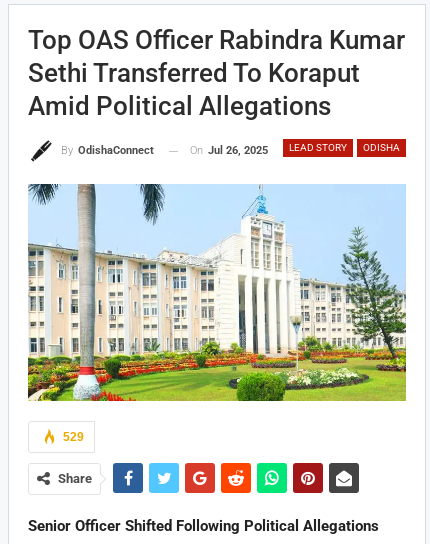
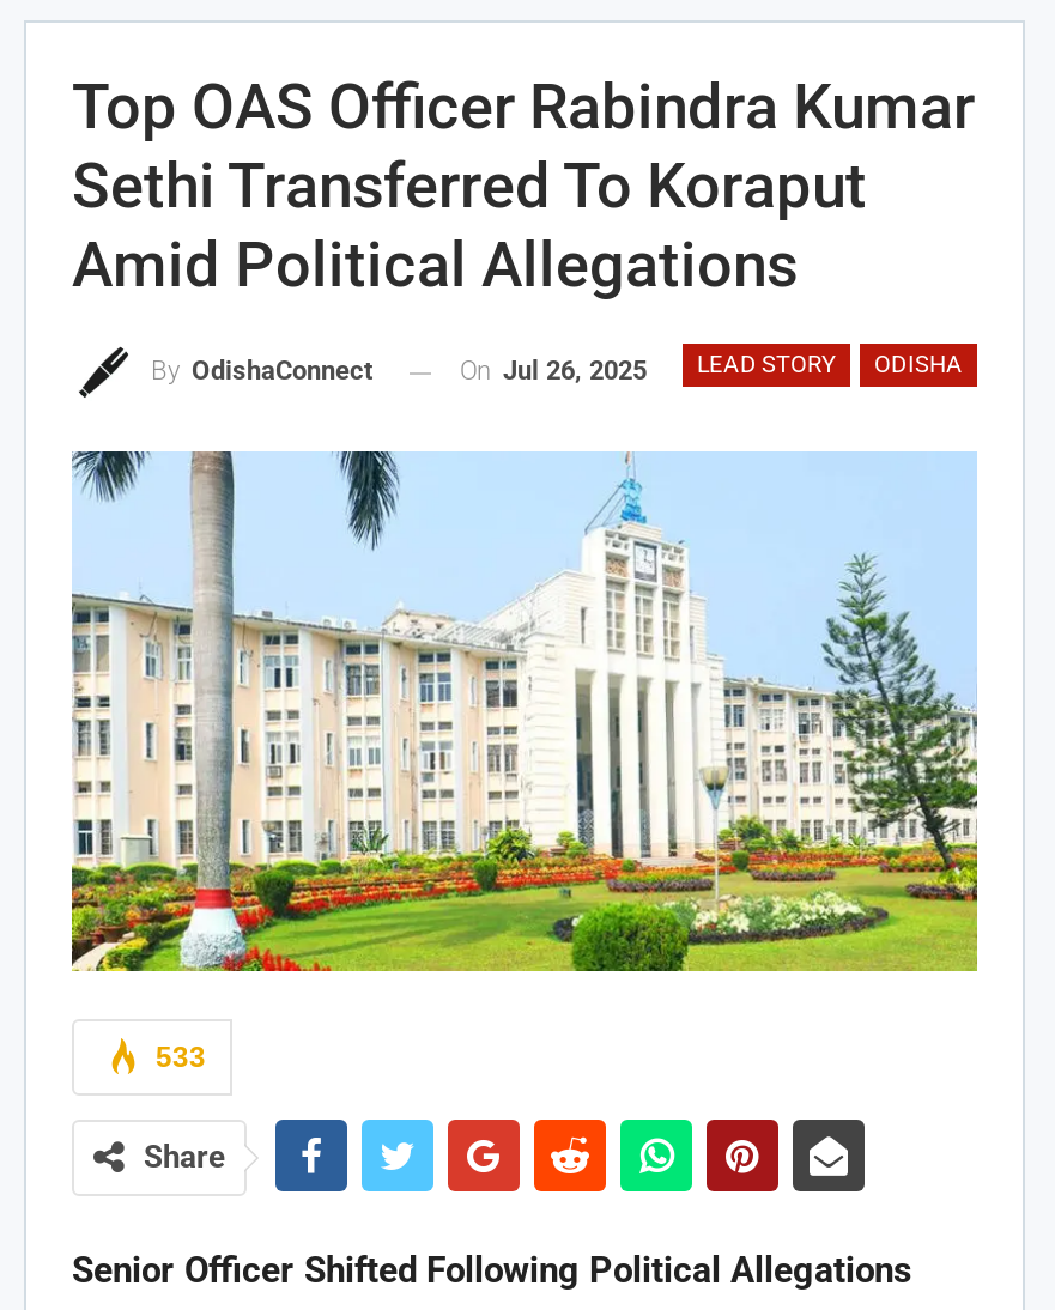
[63,430,84,444] 529 -> [156,1040,206,1074] 533

